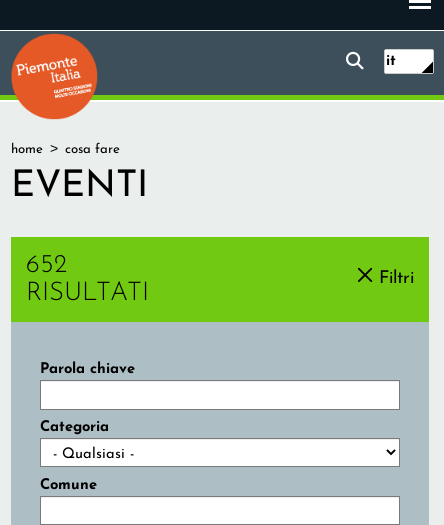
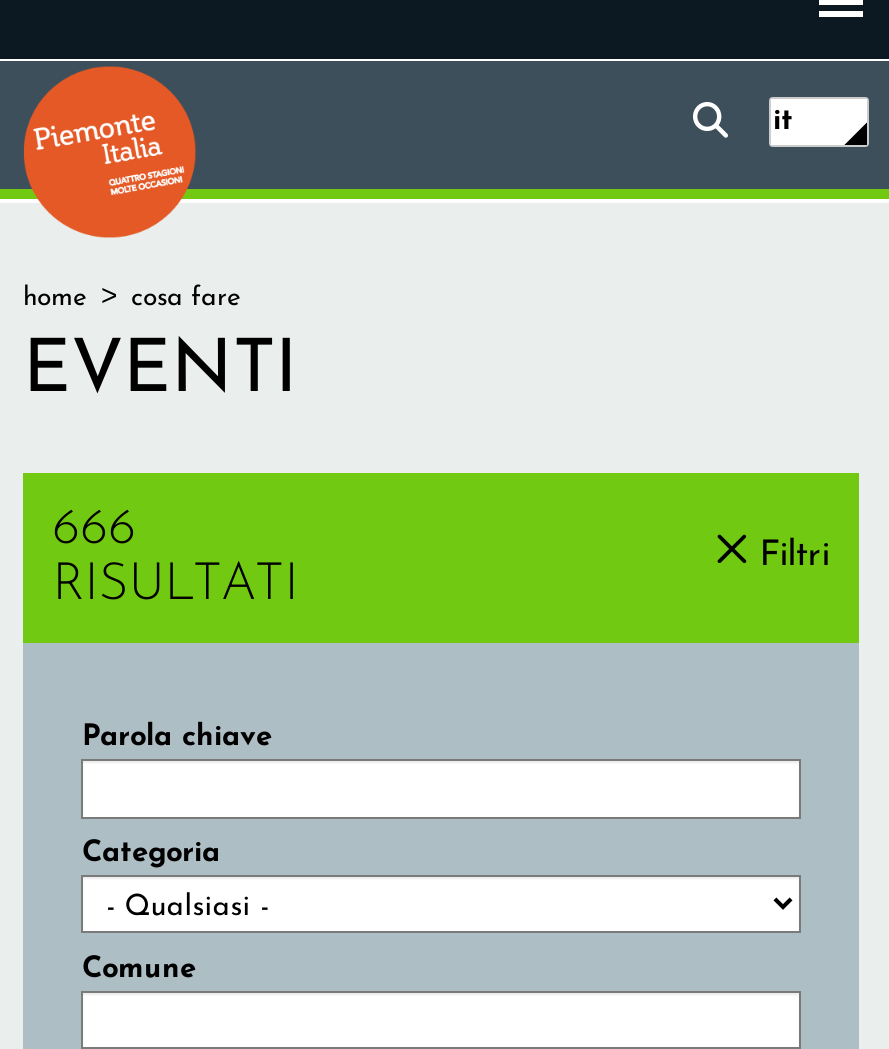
[26,253,67,278] 652 -> [52,504,136,554] 666

